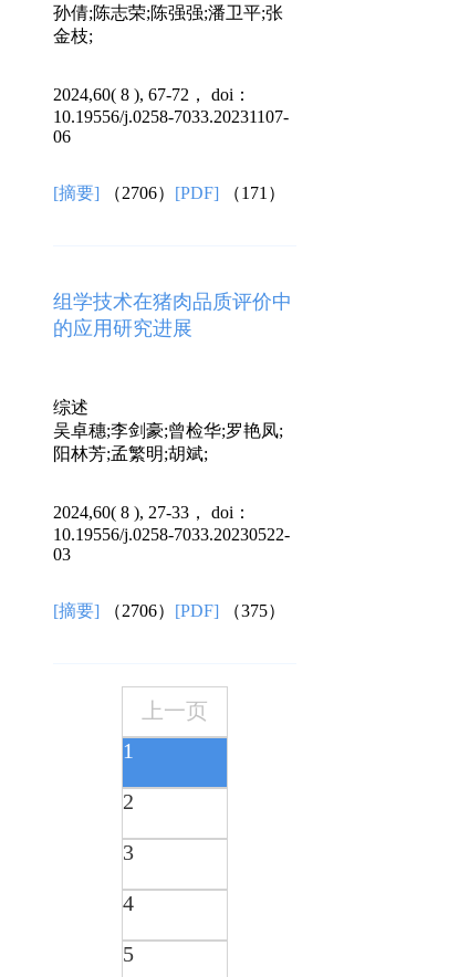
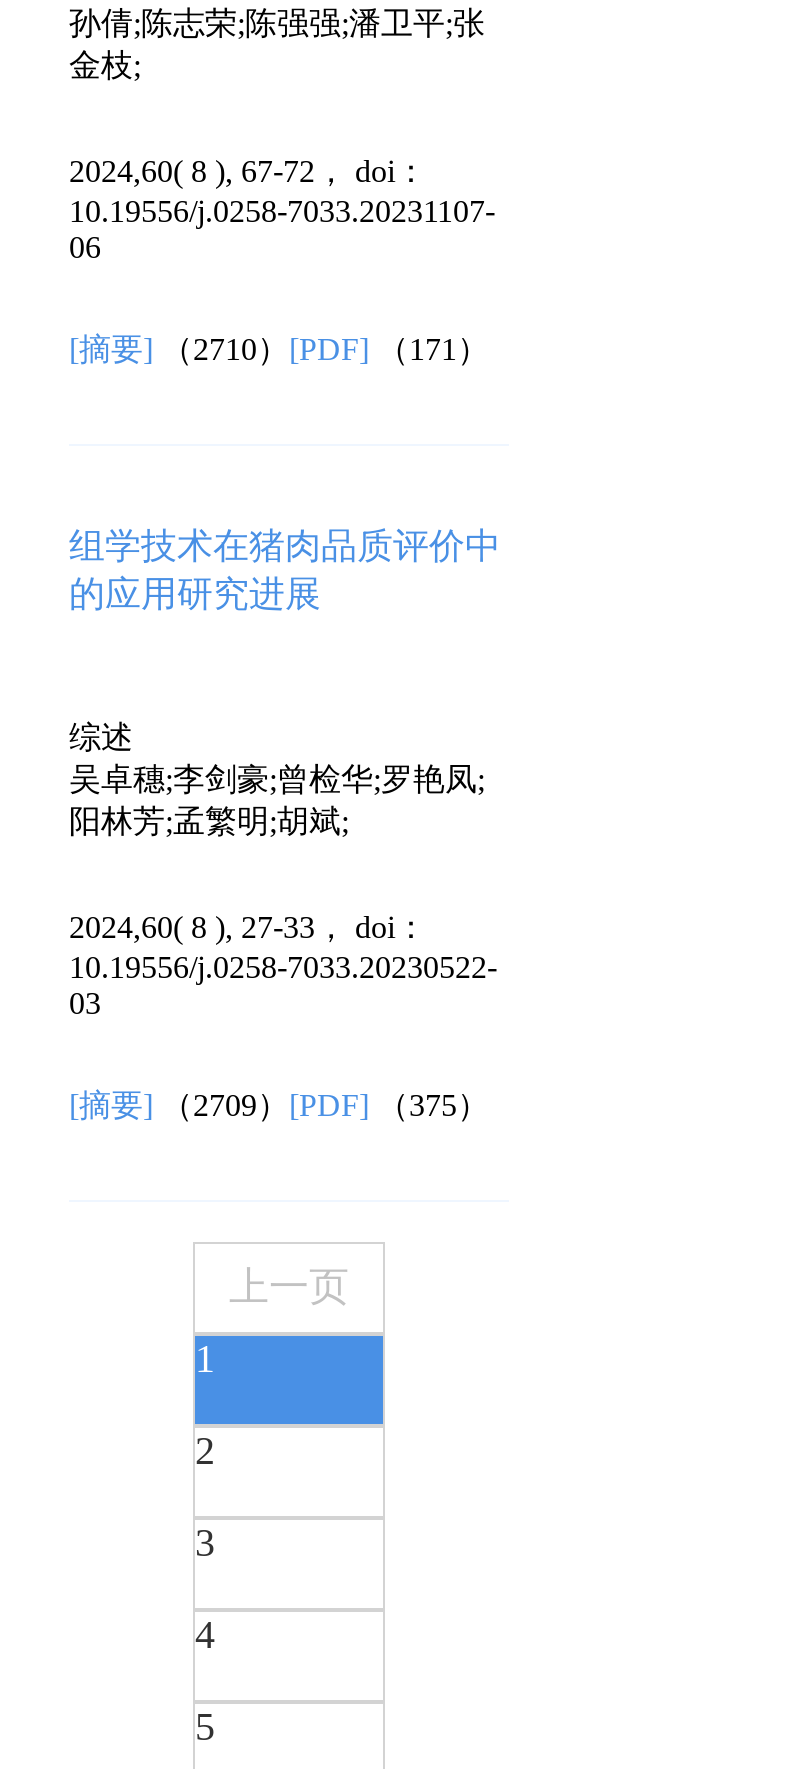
[53,183,285,202] [摘要]（2706）[PDF]（171） -> [69,332,489,366] [摘要]（2710）[PDF]（171）
[53,601,285,620] [摘要]（2706）[PDF]（375） -> [69,1088,489,1122] [摘要]（2709）[PDF]（375）

